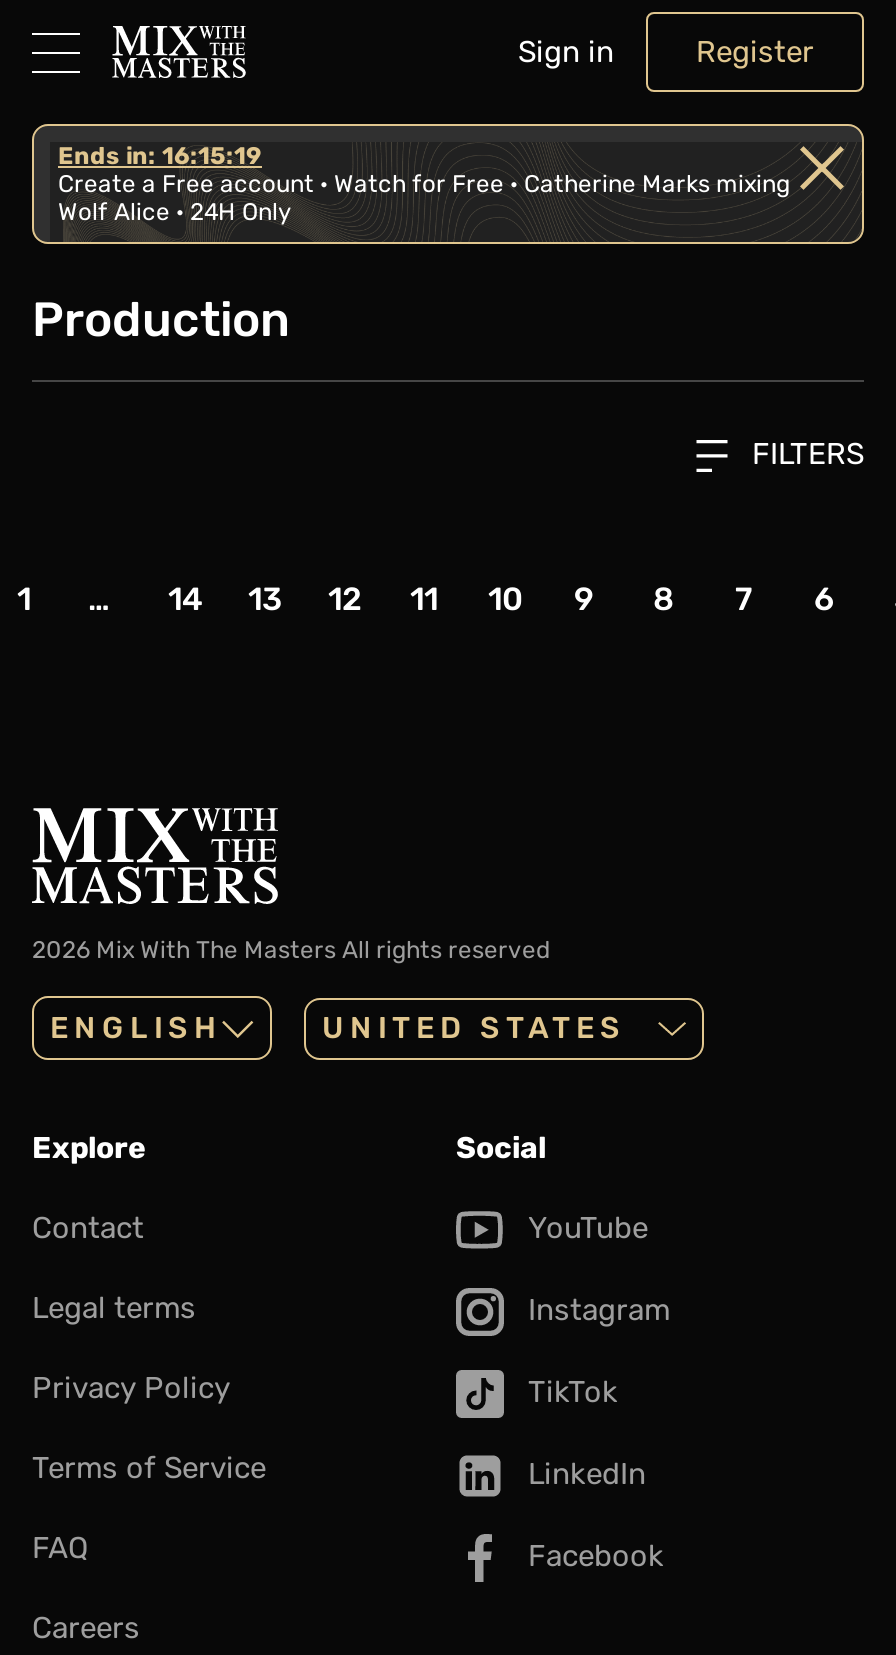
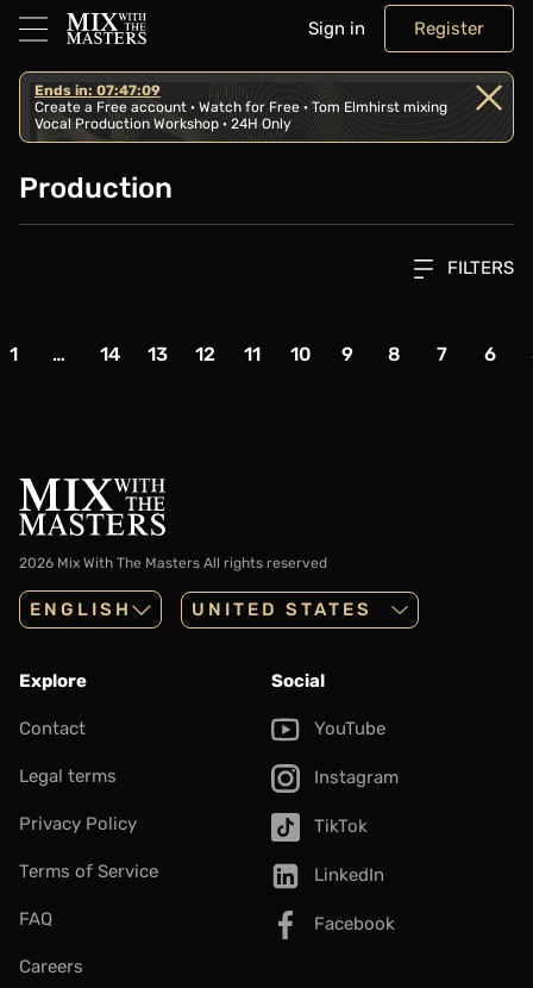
[58,142,790,226] Ends in: 16:15:19 | Create a Free account · Watch for Free · Catherine Marks mixing | Wolf Alice · 24H Only -> [35,82,447,132] Ends in: 07:47:09 | Create a Free account · Watch for Free · Tom Elmhirst mixing | Vocal Production Workshop · 24H Only

